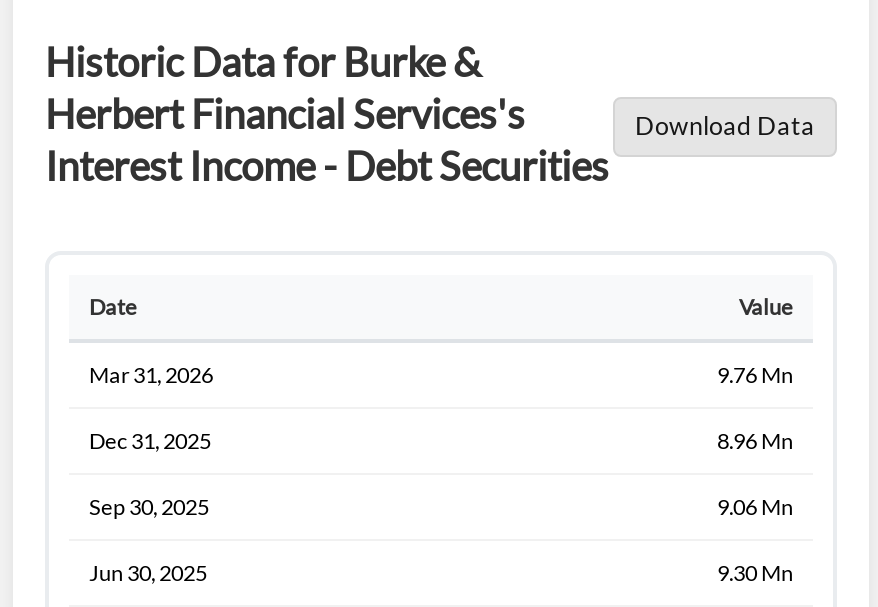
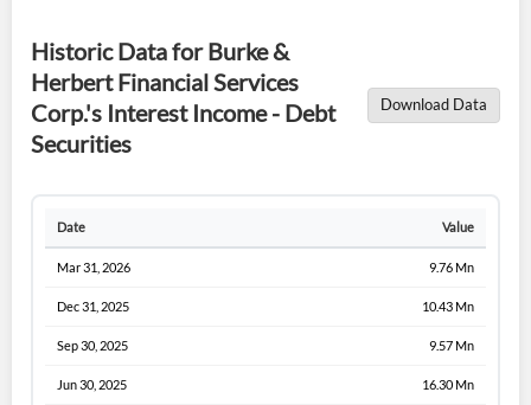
[45,88,609,188] Herbert Financial Services's | Interest Income - Debt Securities -> [31,67,335,157] Herbert Financial Services | Corp.'s Interest Income - Debt | Securities
[717,426,793,452] 8.96 Mn -> [422,298,474,313] 10.43 Mn
[717,492,793,518] 9.06 Mn -> [429,337,474,352] 9.57 Mn
[717,558,793,584] 9.30 Mn -> [422,376,474,391] 16.30 Mn

